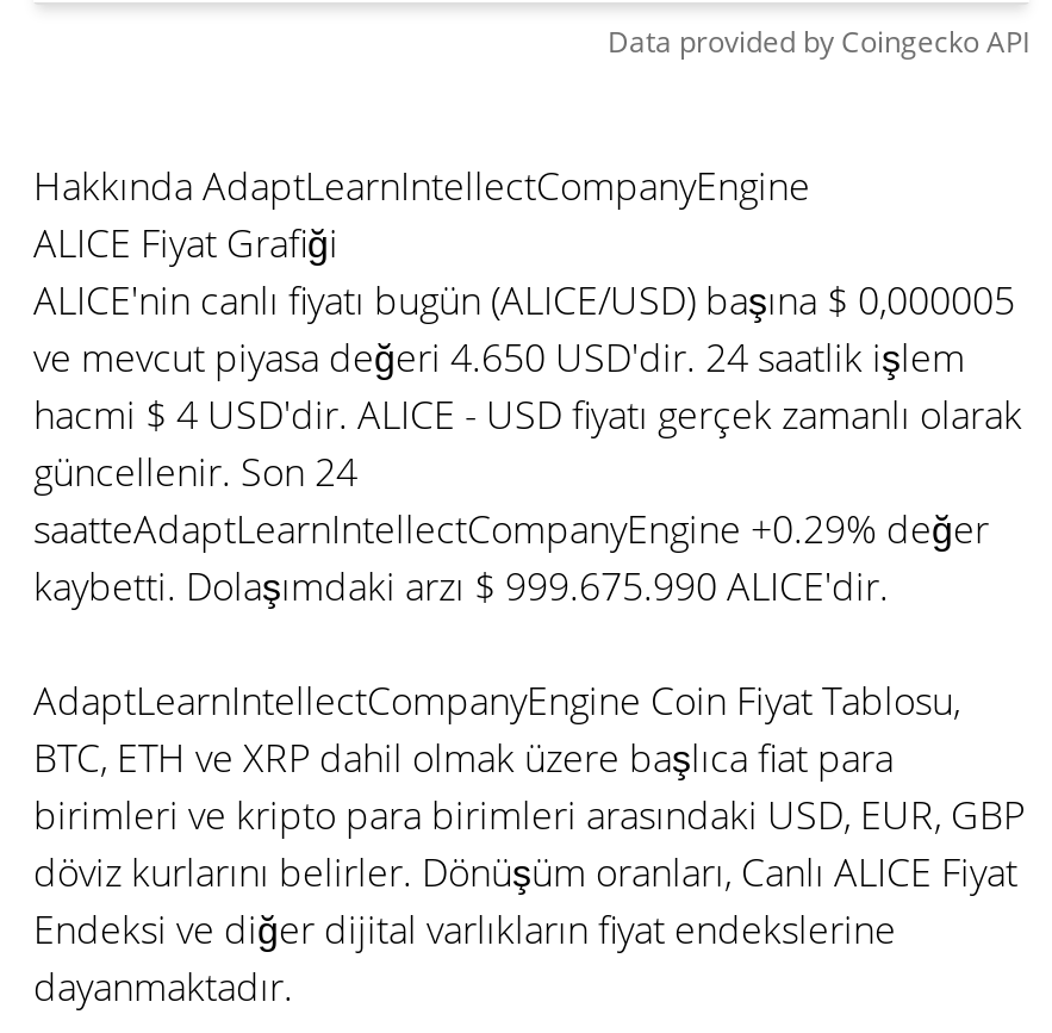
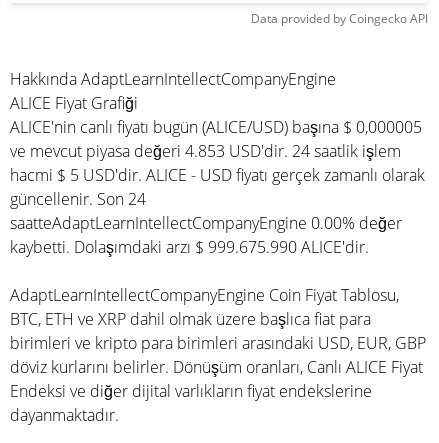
[33,331,965,384] ve mevcut piyasa değeri 4.650 USD'dir. 24 saatlik işlem -> [10,140,401,162] ve mevcut piyasa değeri 4.853 USD'dir. 24 saatlik işlem
[33,388,1022,441] hacmi $ 4 USD'dir. ALICE - USD fiyatı gerçek zamanlı olarak -> [10,164,425,186] hacmi $ 5 USD'dir. ALICE - USD fiyatı gerçek zamanlı olarak
[33,503,989,555] saatteAdaptLearnIntellectCompanyEngine +0.29% değer -> [10,212,402,234] saatteAdaptLearnIntellectCompanyEngine 0.00% değer

